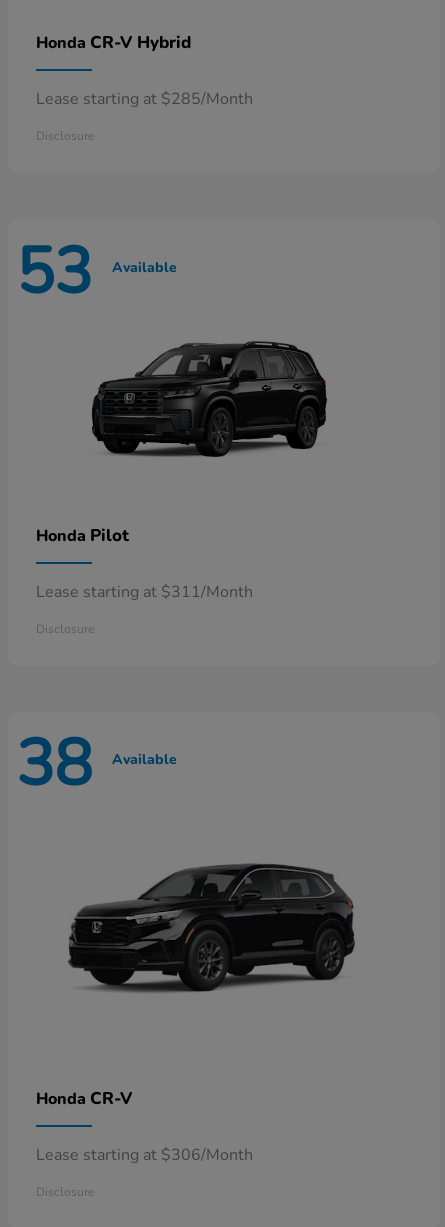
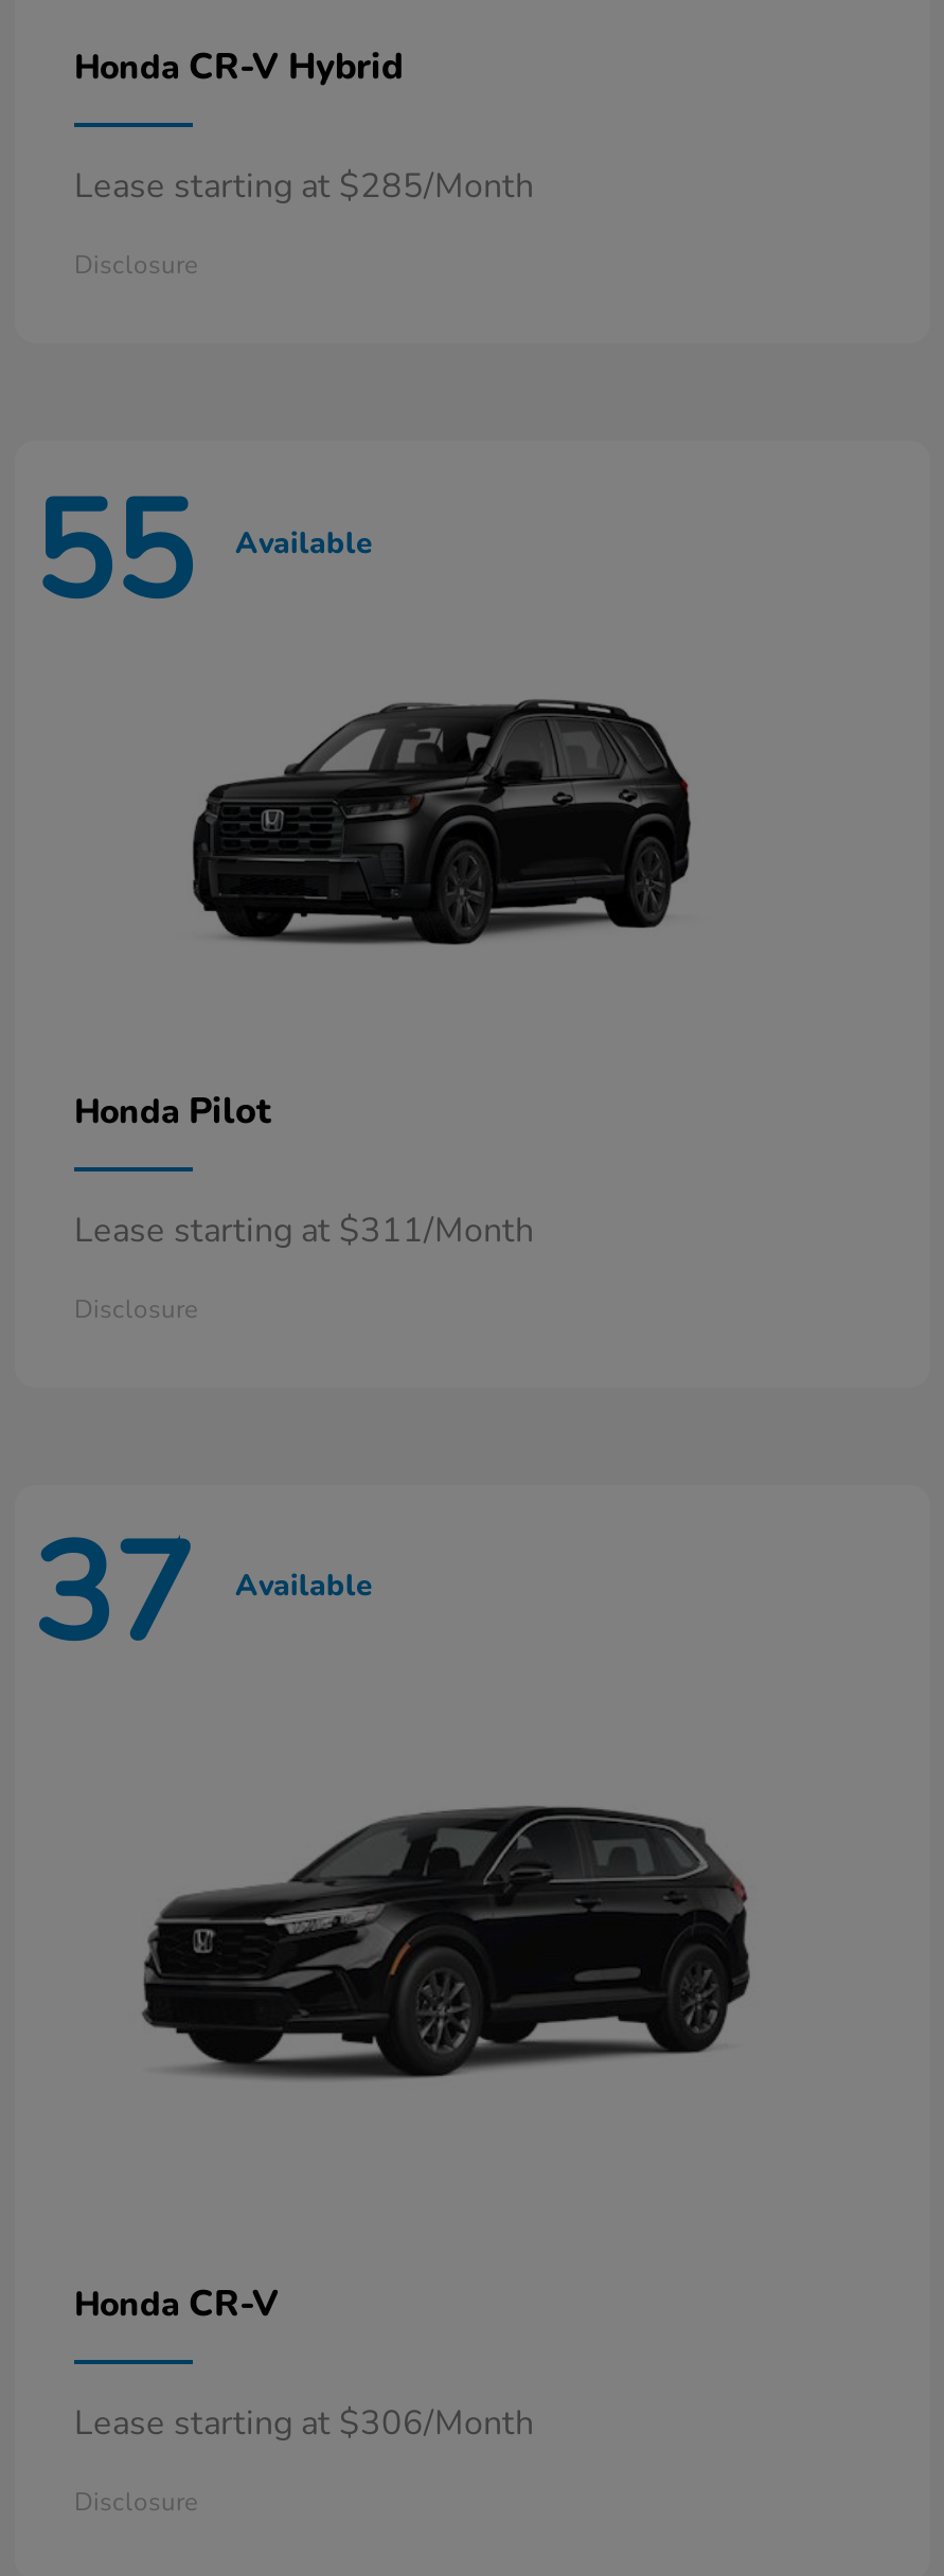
[16,228,177,316] 53 Available -> [32,459,373,645] 55 Available
[16,720,177,808] 38 Available -> [32,1502,373,1689] 37 Available

